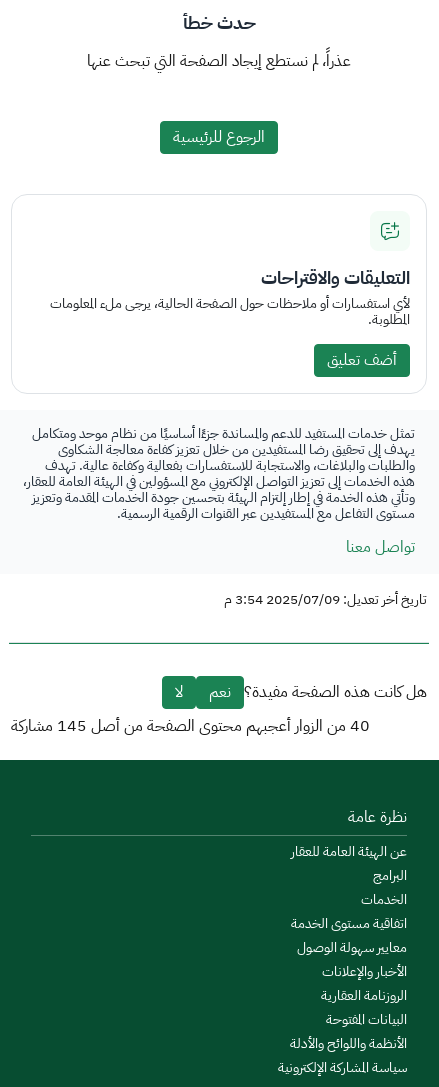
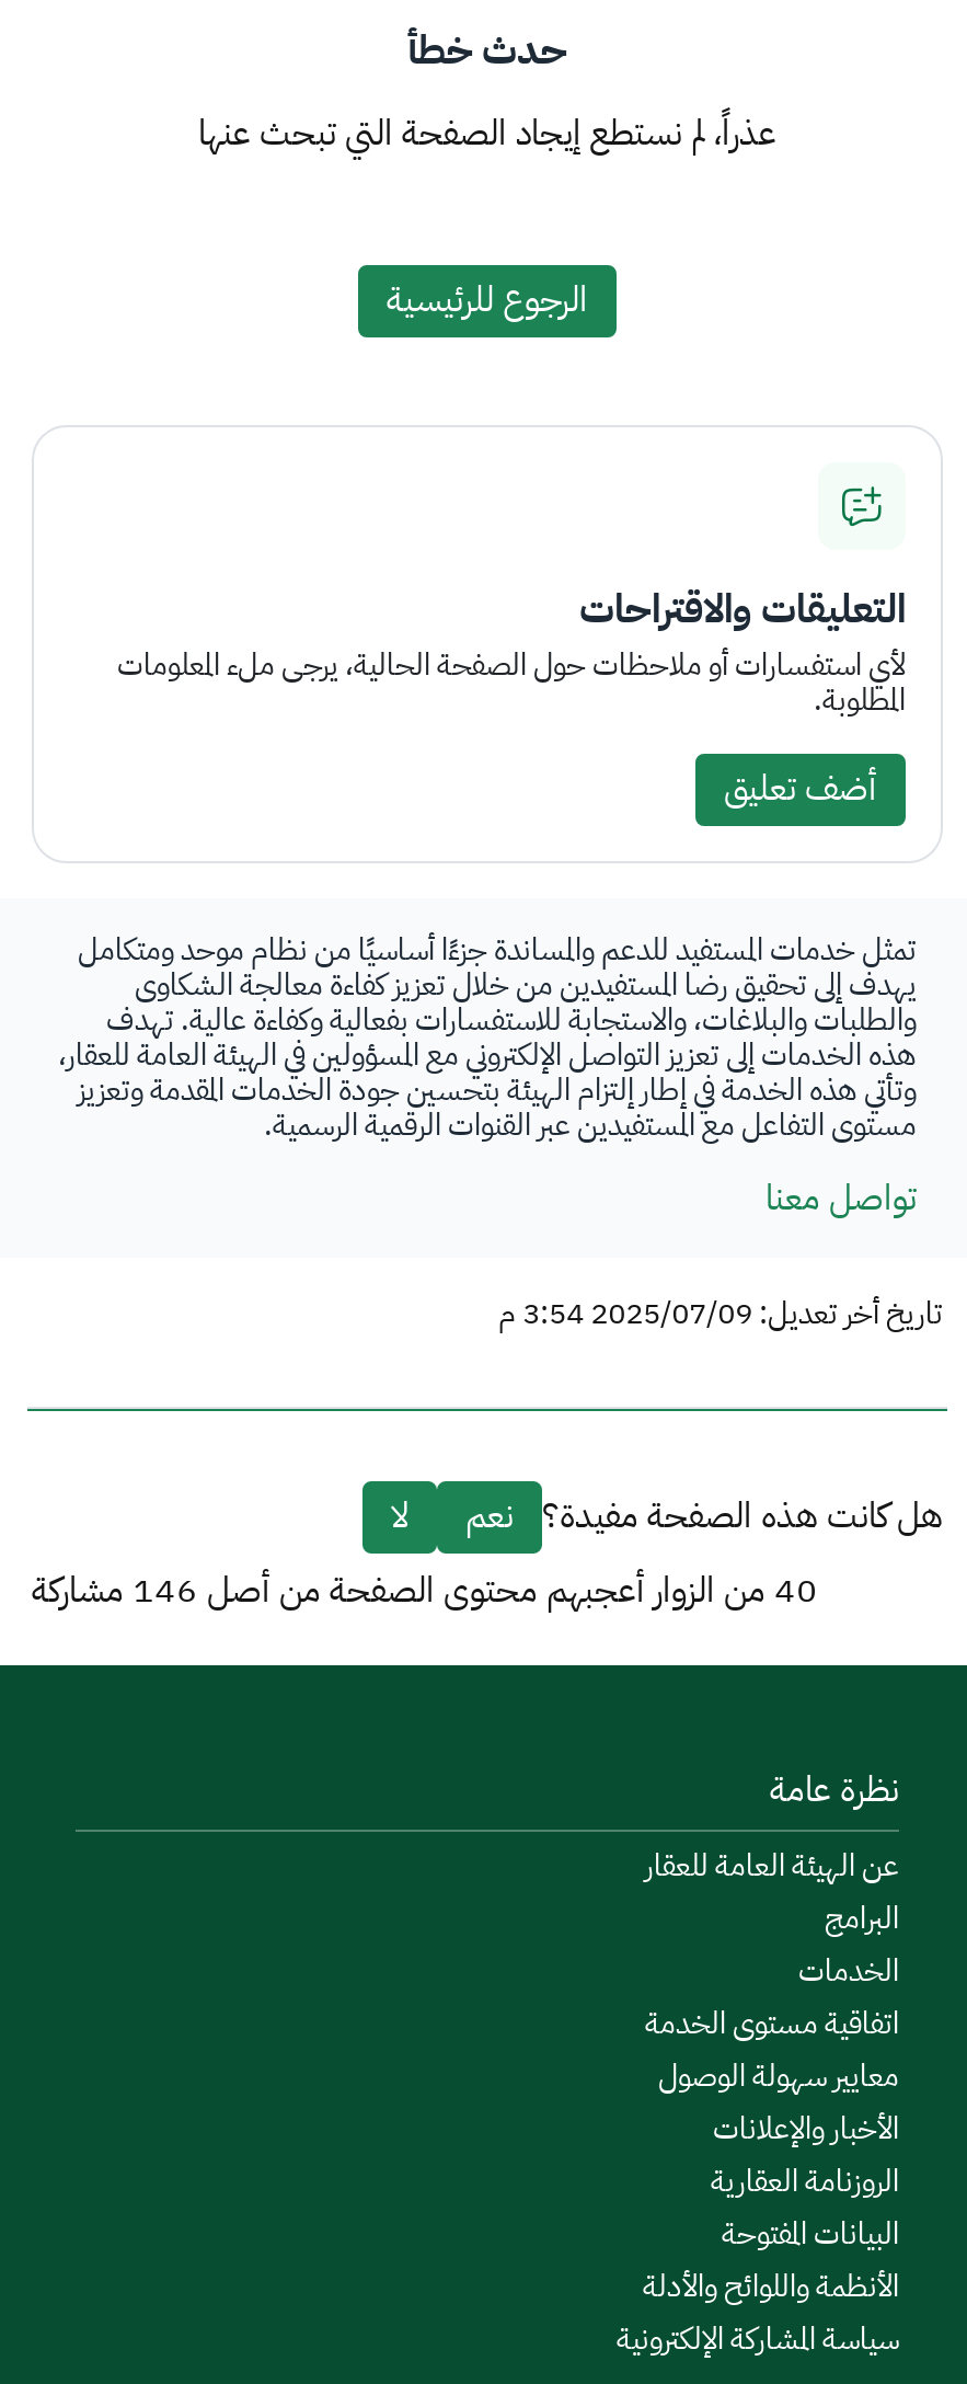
[11,714,370,738] 40 من الزوار أعجبهم محتوى الصفحة من أصل 145 مشاركة -> [32,1565,818,1617] 40 من الزوار أعجبهم محتوى الصفحة من أصل 146 مشاركة

